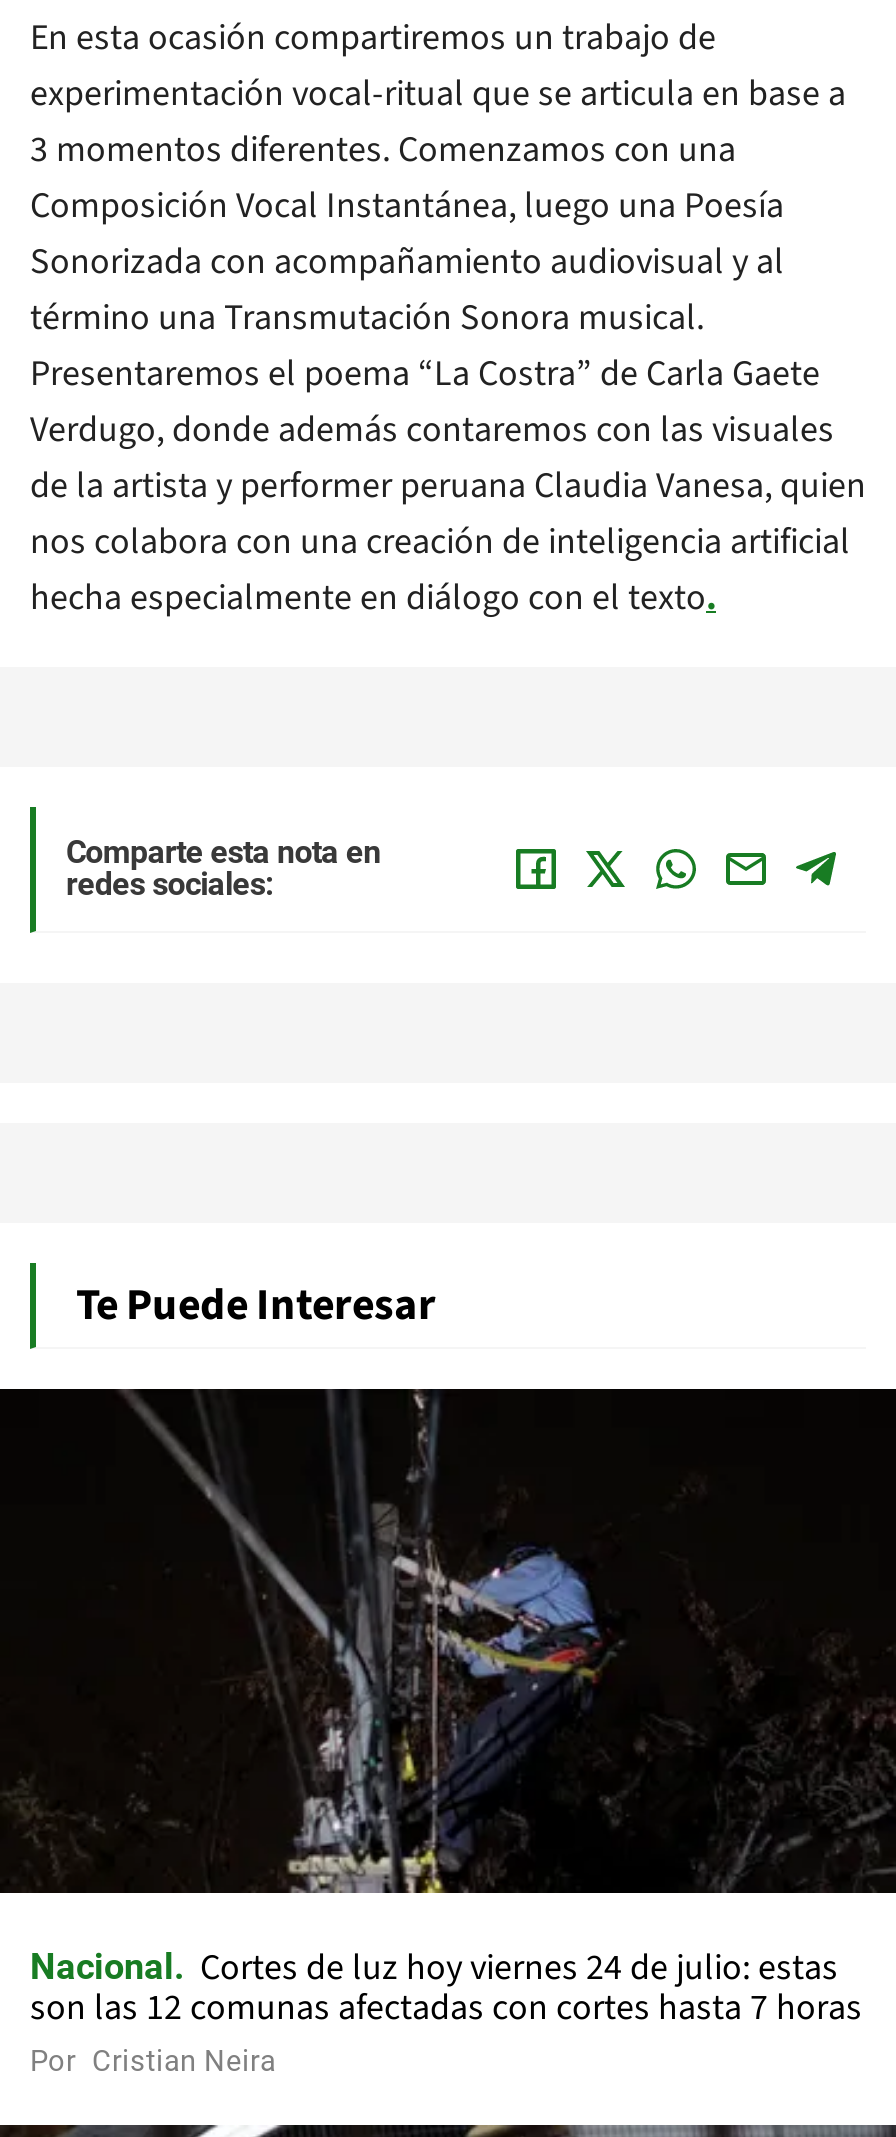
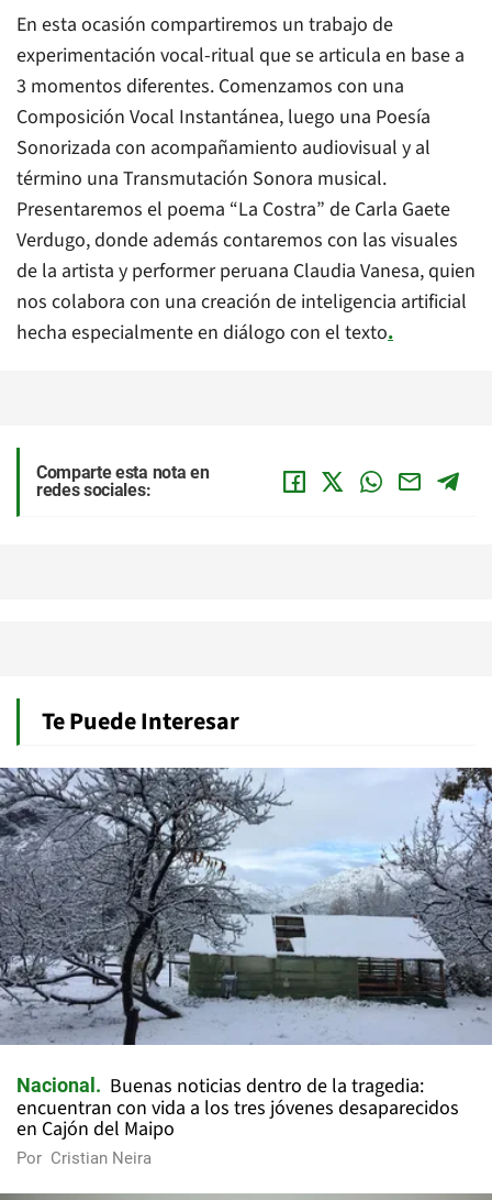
[6,1387,890,2033] [image] | Cortes de luz hoy viernes 24 de julio: estas | son las 12 comunas afectadas con cortes hasta 7 horas -> [3,767,489,1143] [image] | Buenas noticias dentro de la tragedia: | encuentran con vida a los tres jóvenes desaparecidos | en Cajón del Maipo

